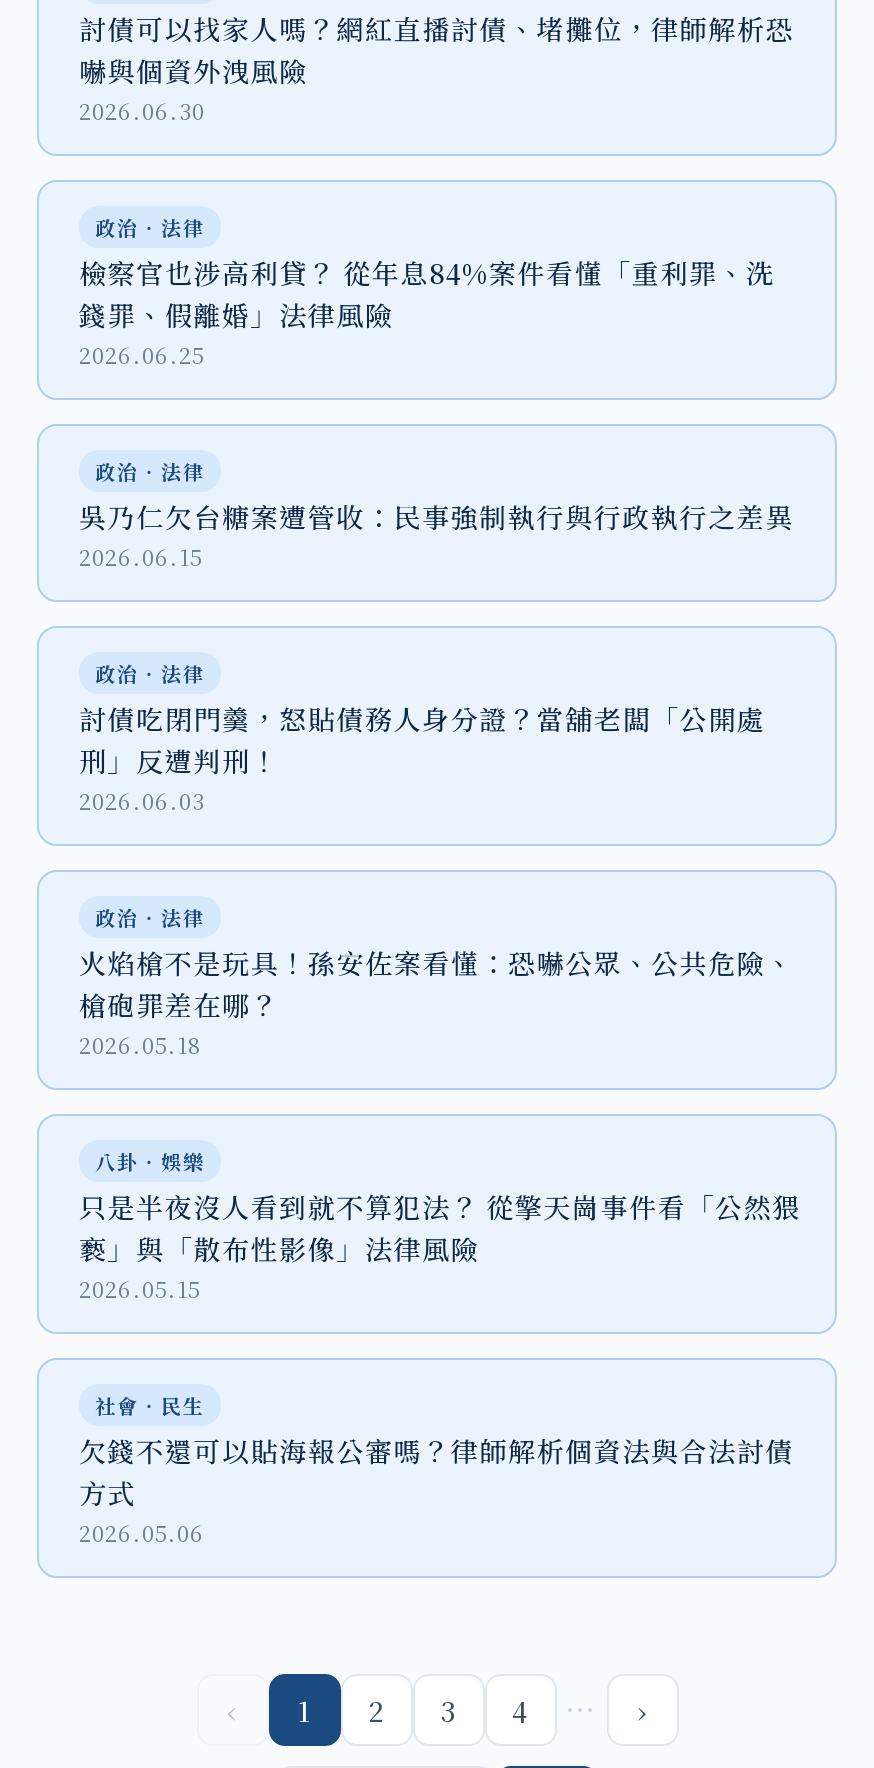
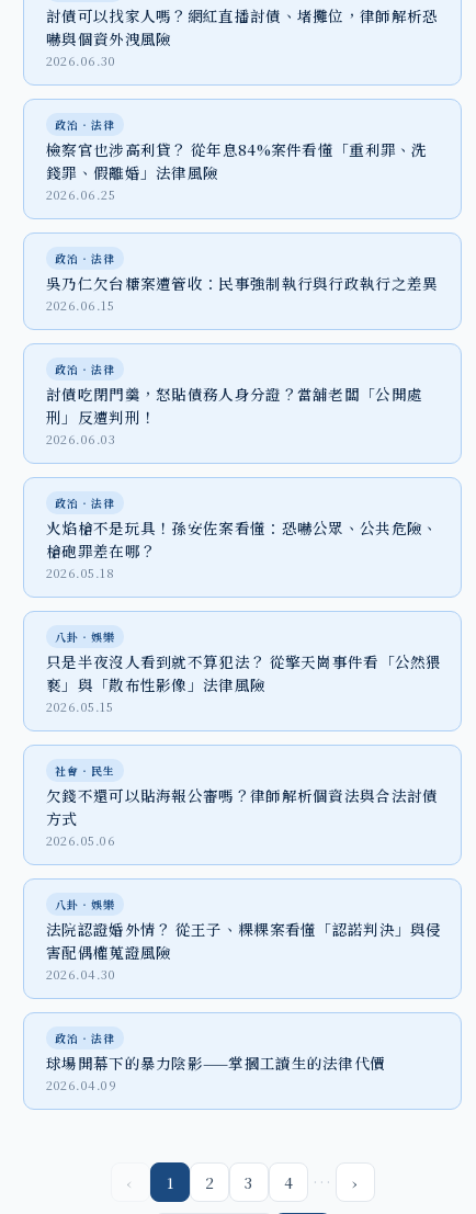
none -> [46,896,442,983] 八卦‧娛樂 | 法院認證婚外情？ 從王子、粿粿案看懂「認諾判決」與侵 | 害配偶權蒐證風險 | 2026.04.30
none -> [46,1030,385,1093] 政治‧法律 | 球場開幕下的暴力陰影——掌摑工讀生的法律代價 | 2026.04.09

